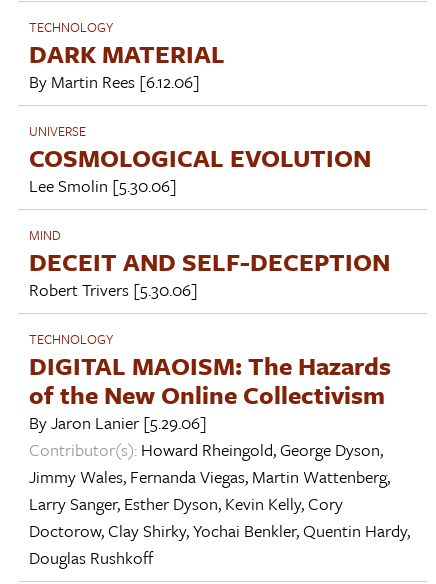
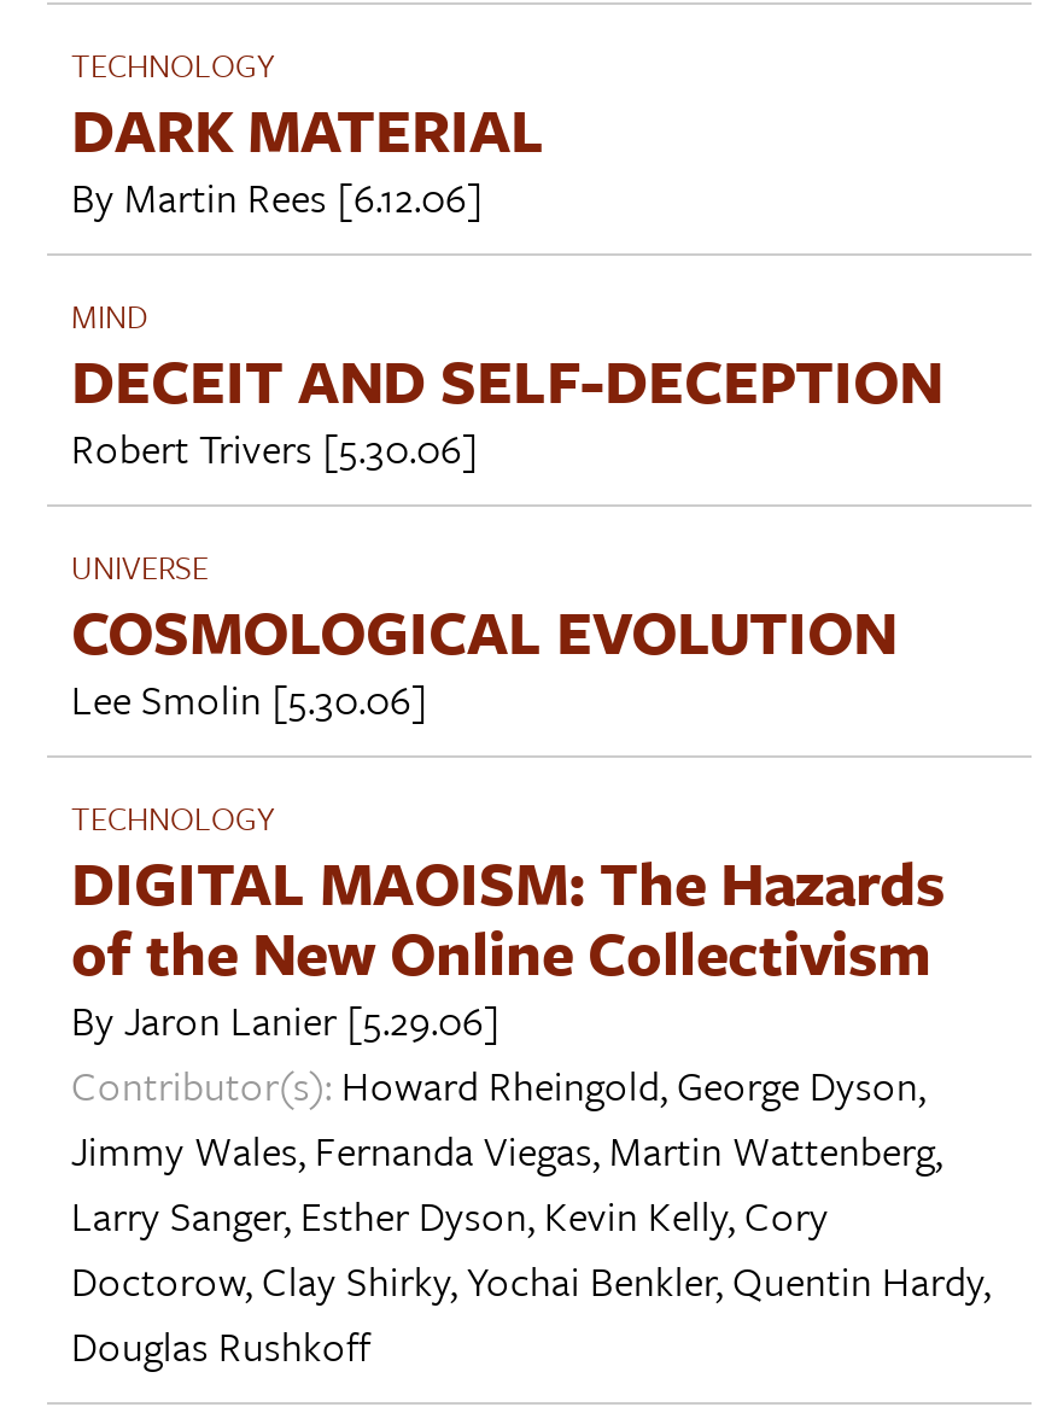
moved [29,121,371,198] -> [71,542,896,728]: UNIVERSE | COSMOLOGICAL EVOLUTION | Lee Smolin [5.30.06]
moved [29,225,390,302] -> [71,291,942,477]: MIND | DECEIT AND SELF-DECEPTION | Robert Trivers [5.30.06]

